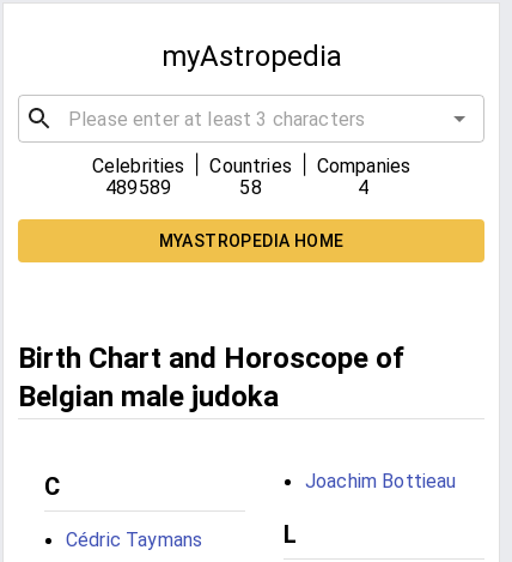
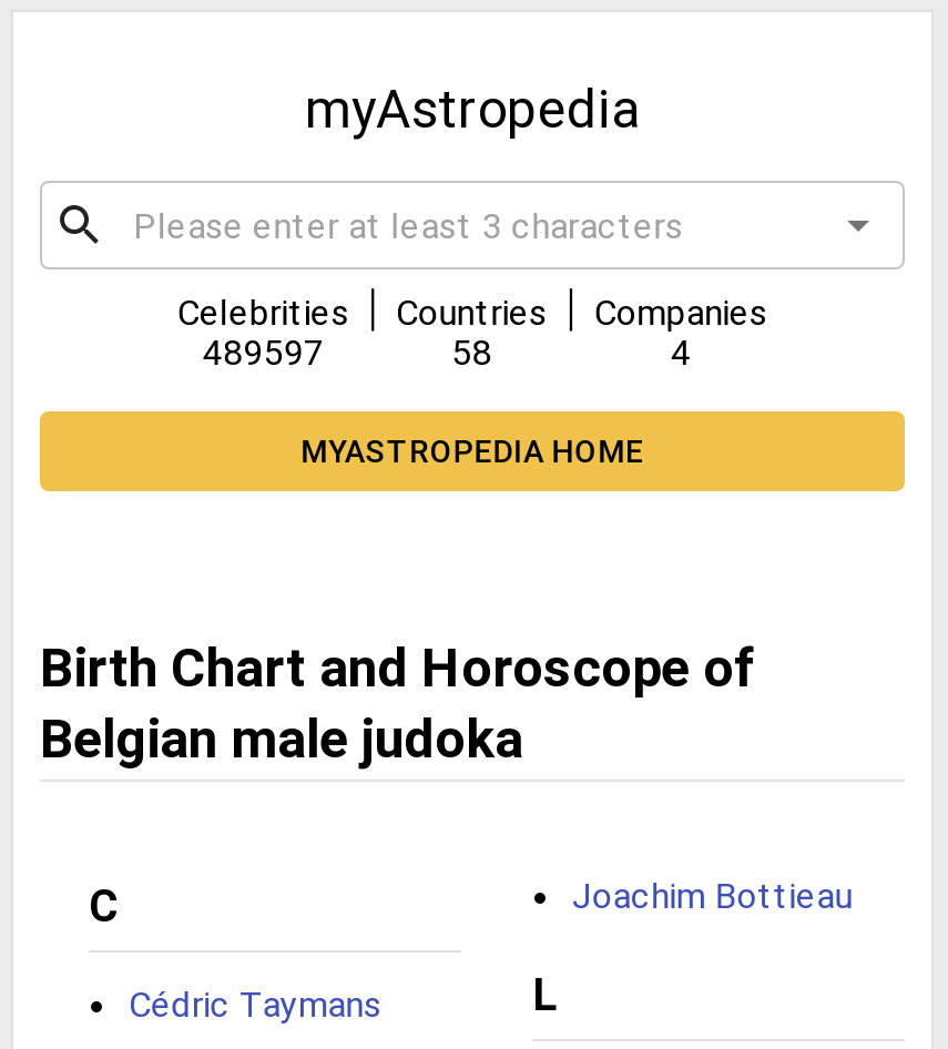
[106,176,171,199] 489589 -> [202,332,324,374] 489597

